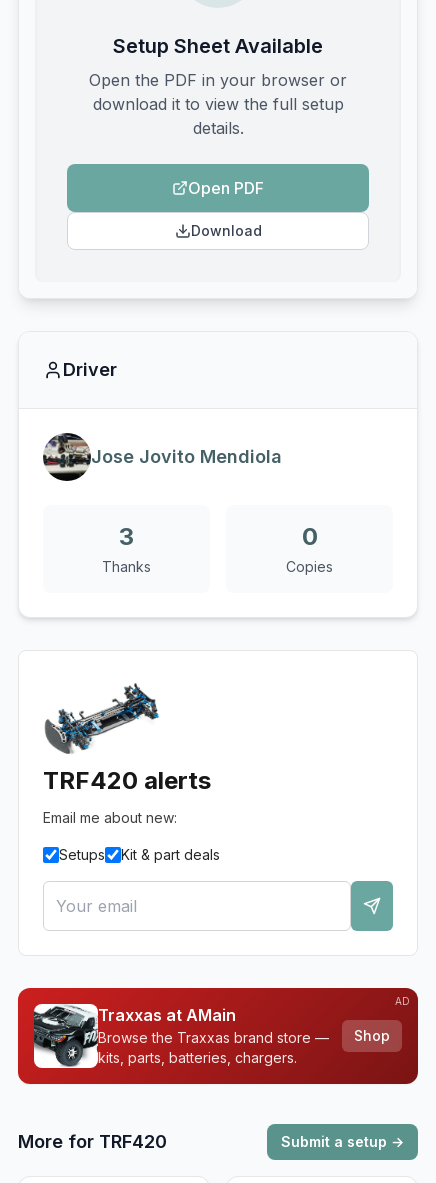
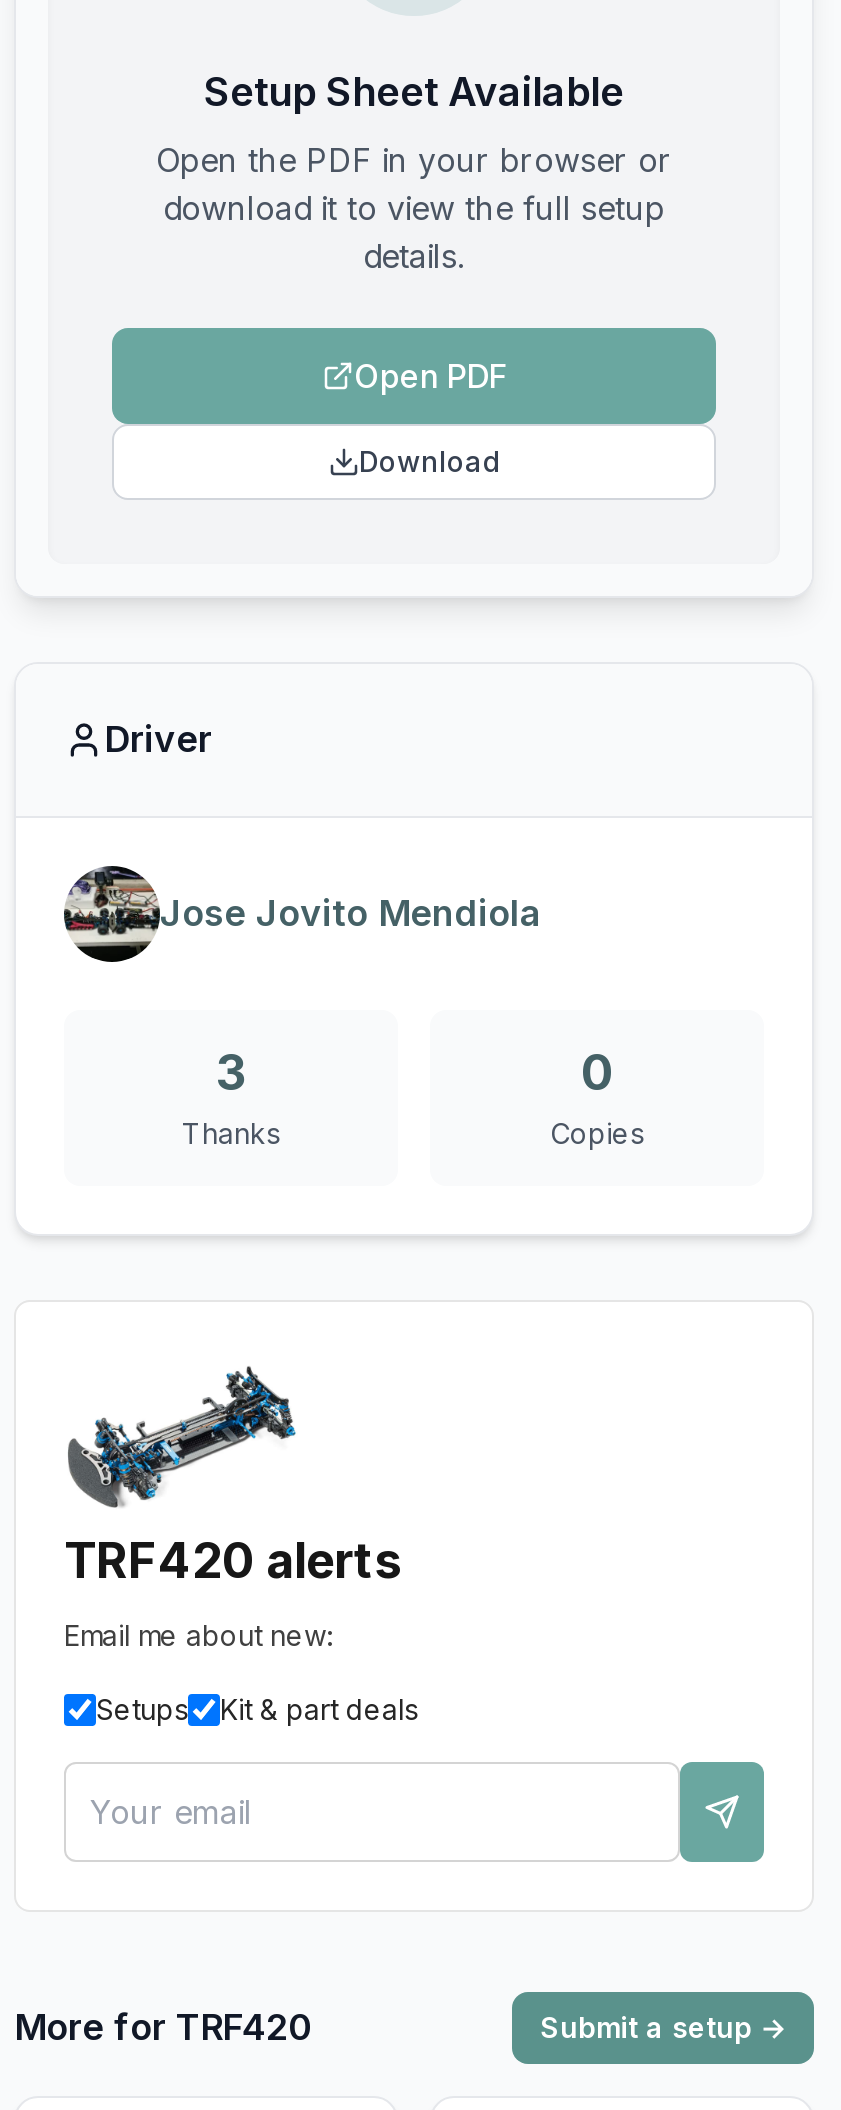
[17,987,419,1085] [image] | Traxxas at AMain | Browse the Traxxas brand store — | kits, parts, batteries, chargers. -> none
[394,995,410,1007] AD -> none
[354,1027,390,1044] Shop -> none

